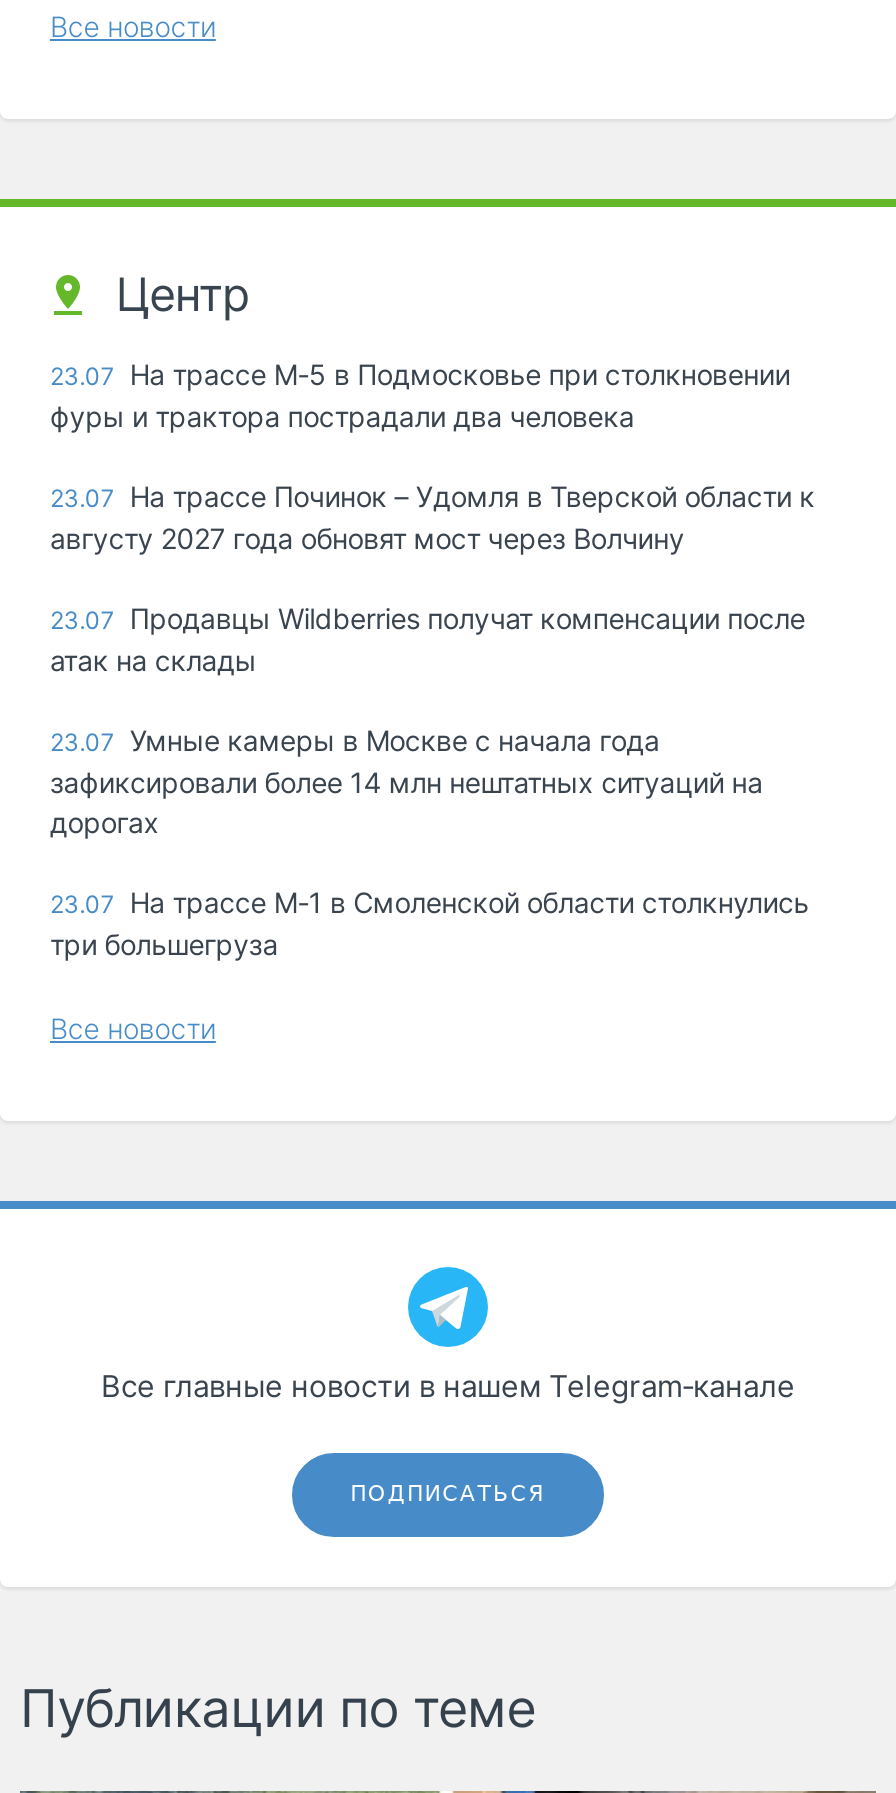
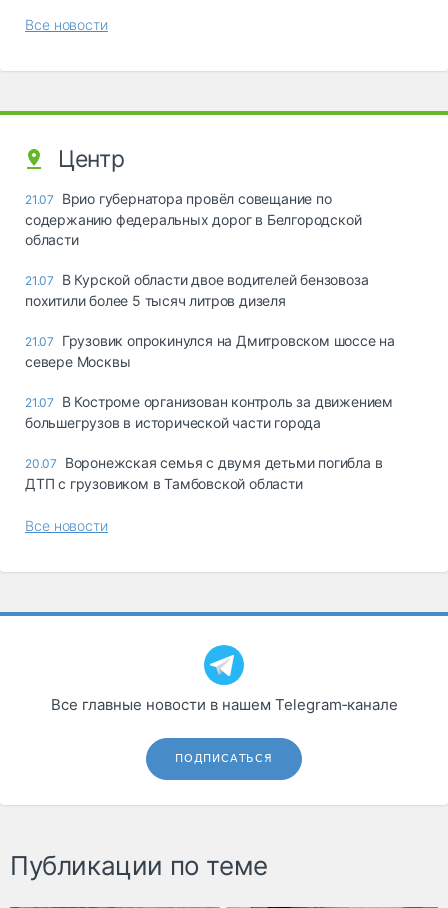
[50,357,790,433] 23.07 На трассе М-5 в Подмосковье при столкновении | фуры и трактора пострадали два человека -> [25,190,361,248] 21.07 Врио губернатора провёл совещание по | содержанию федеральных дорог в Белгородской | области
[50,479,815,555] 23.07 На трассе Починок – Удомля в Тверской области к | августу 2027 года обновят мост через Волчину -> [25,271,368,309] 21.07 В Курской области двое водителей бензовоза | похитили более 5 тысяч литров дизеля
[50,601,805,677] 23.07 Продавцы Wildberries получат компенсации после | атак на склады -> [25,332,395,370] 21.07 Грузовик опрокинулся на Дмитровском шоссе на | севере Москвы
[50,723,763,839] 23.07 Умные камеры в Москве с начала года | зафиксировали более 14 млн нештатных ситуаций на | дорогах -> [25,393,393,431] 21.07 В Костроме организован контроль за движением | большегрузов в исторической части города
[50,885,809,961] 23.07 На трассе М-1 в Смоленской области столкнулись | три большегруза -> [25,454,382,492] 20.07 Воронежская семья с двумя детьми погибла в | ДТП с грузовиком в Тамбовской области

